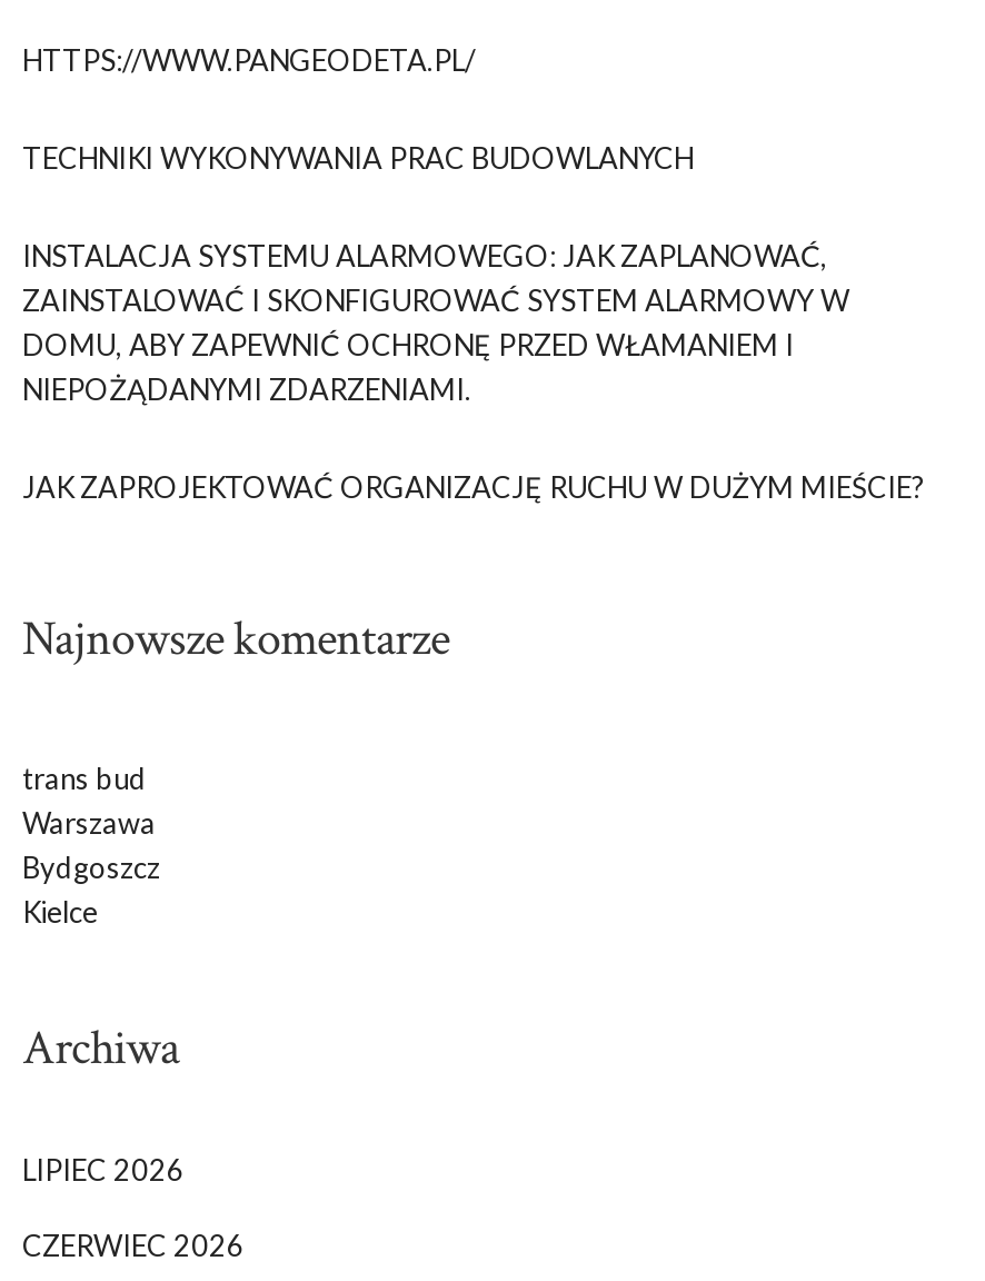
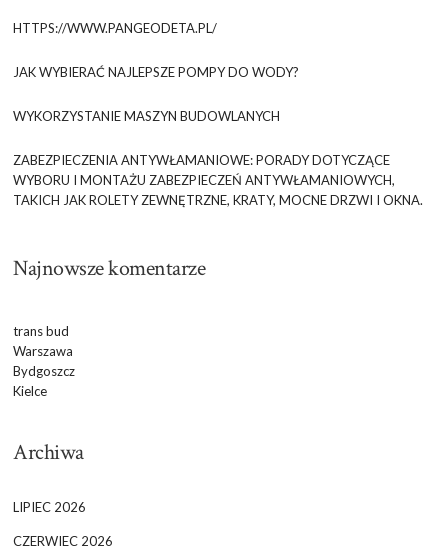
[22,139,694,175] TECHNIKI WYKONYWANIA PRAC BUDOWLANYCH -> [13,64,299,80] JAK WYBIERAĆ NAJLEPSZE POMPY DO WODY?
[22,237,849,406] INSTALACJA SYSTEMU ALARMOWEGO: JAK ZAPLANOWAĆ, | ZAINSTALOWAĆ I SKONFIGUROWAĆ SYSTEM ALARMOWY W | DOMU, ABY ZAPEWNIĆ OCHRONĘ PRZED WŁAMANIEM I | NIEPOŻĄDANYMI ZDARZENIAMI. -> [13,108,280,124] WYKORZYSTANIE MASZYN BUDOWLANYCH
[22,468,925,504] JAK ZAPROJEKTOWAĆ ORGANIZACJĘ RUCHU W DUŻYM MIEŚCIE? -> [13,152,423,208] ZABEZPIECZENIA ANTYWŁAMANIOWE: PORADY DOTYCZĄCE | WYBORU I MONTAŻU ZABEZPIECZEŃ ANTYWŁAMANIOWYCH, | TAKICH JAK ROLETY ZEWNĘTRZNE, KRATY, MOCNE DRZWI I OKNA.

